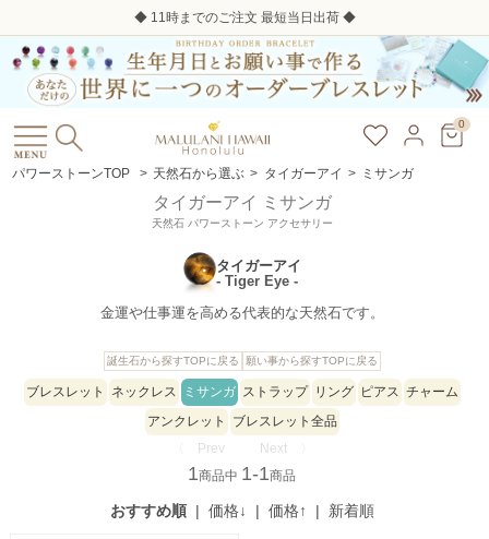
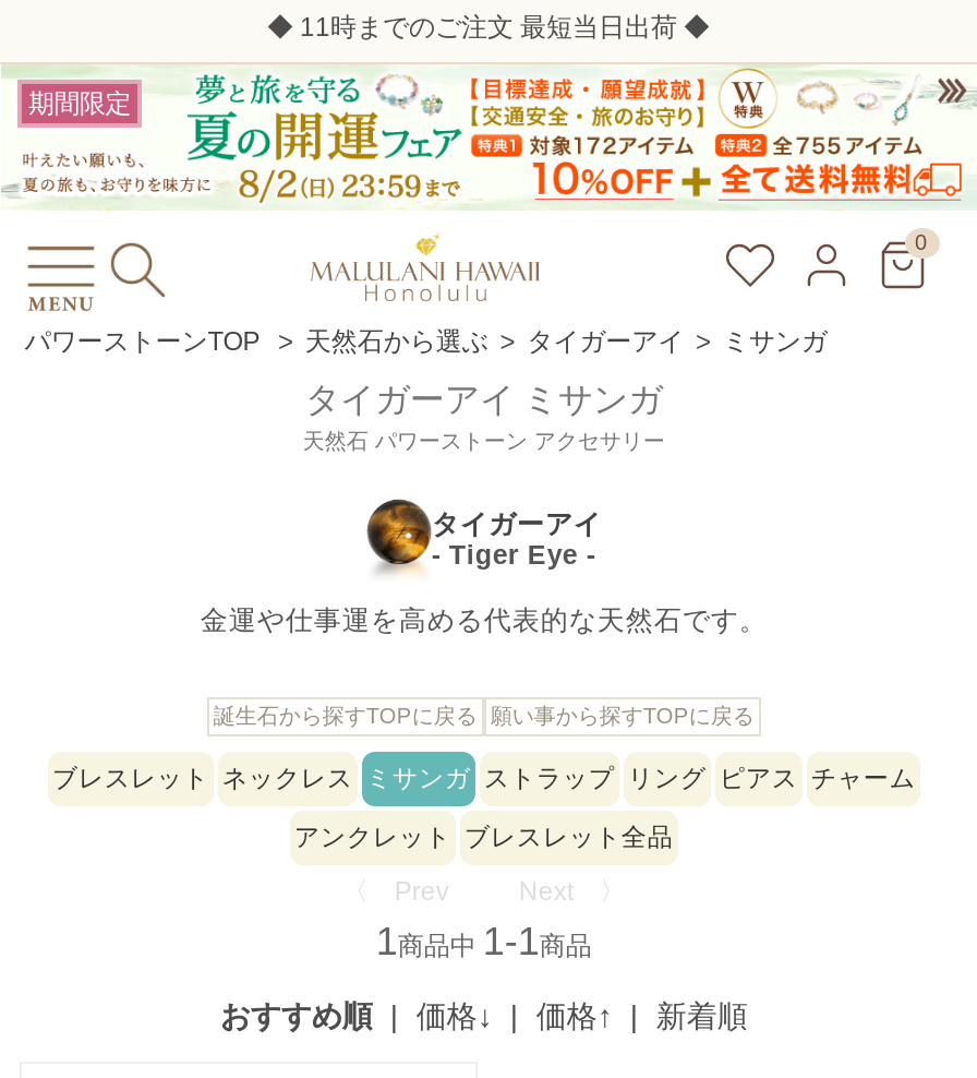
none -> [28,87,131,118] 期間限定
[3,36,486,108] [image] -> [7,64,970,211] [image]

